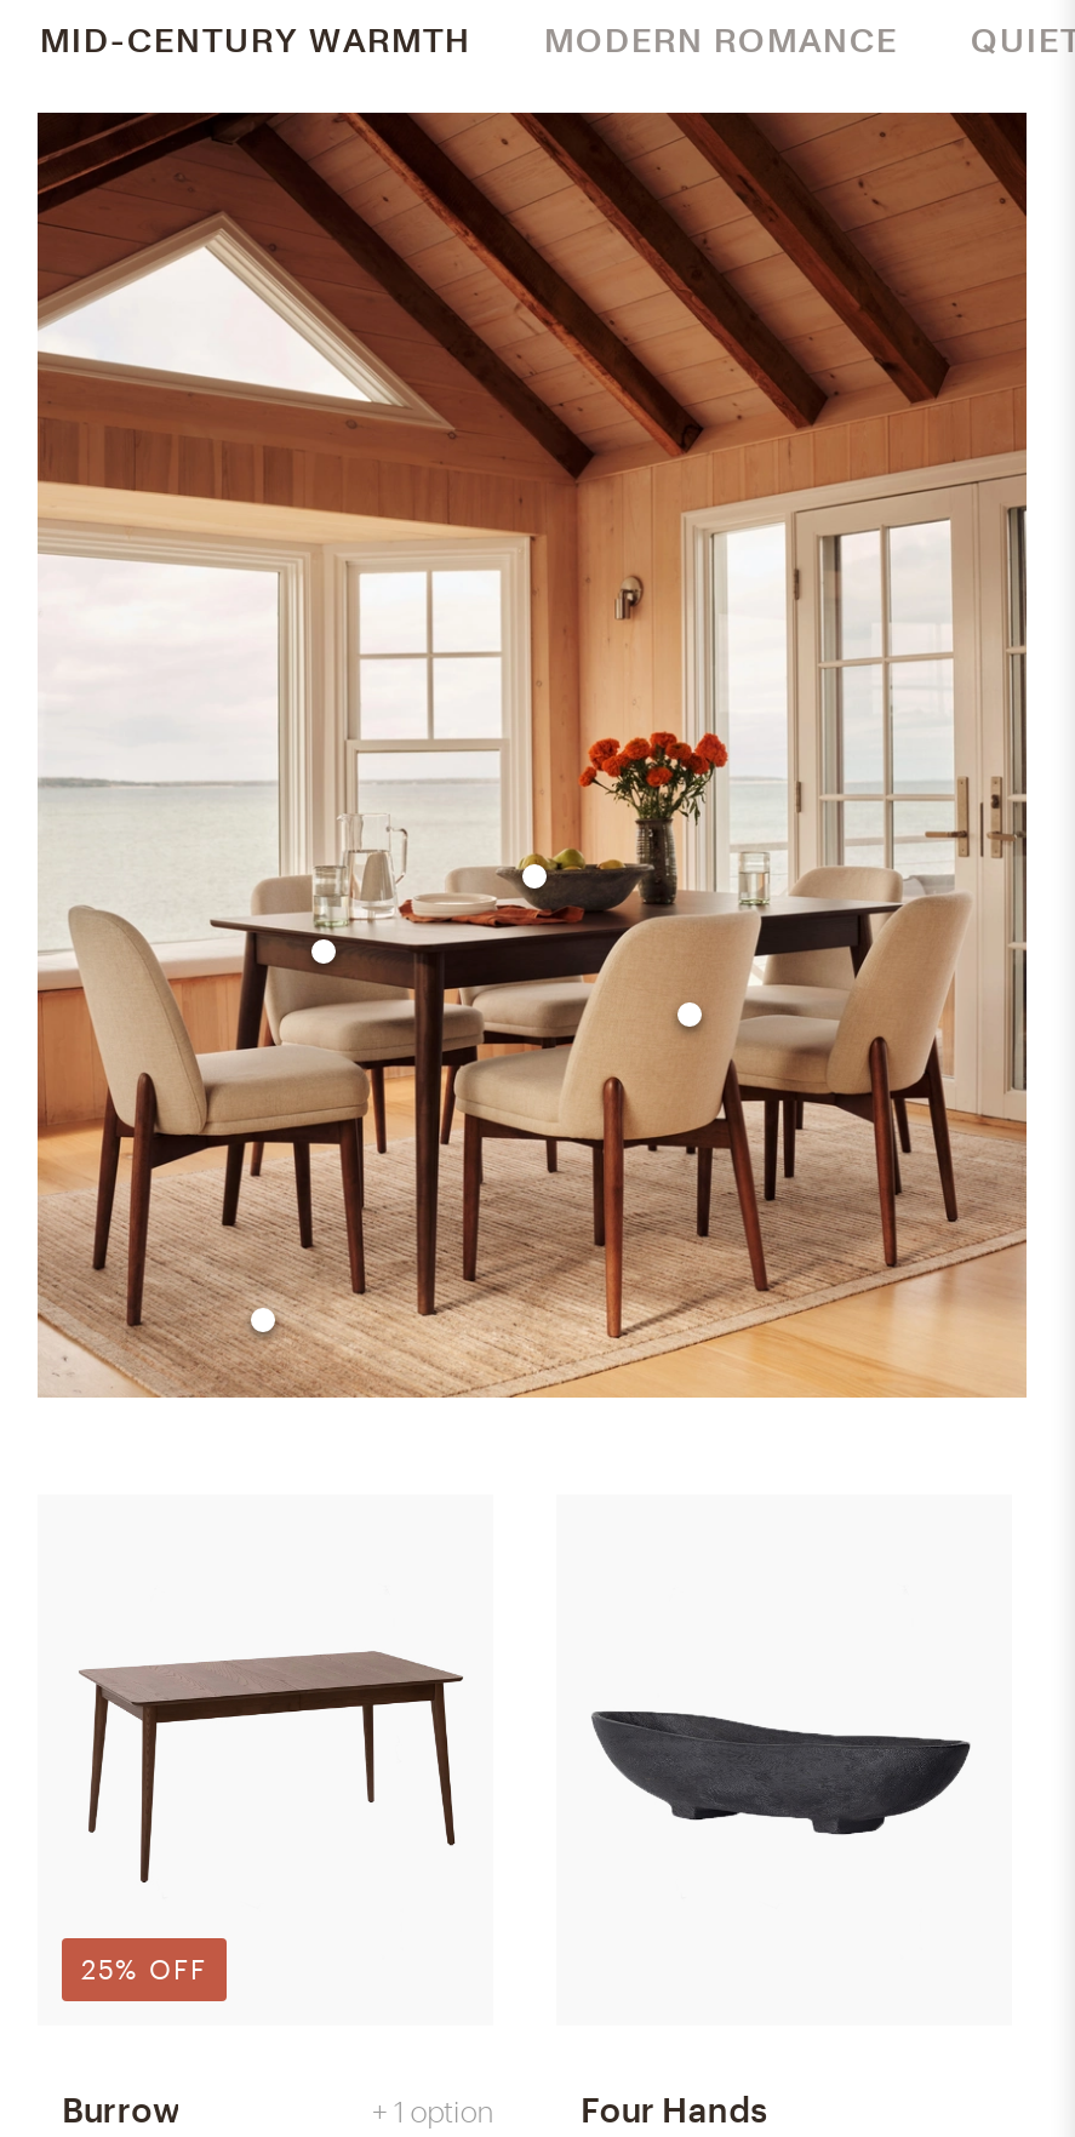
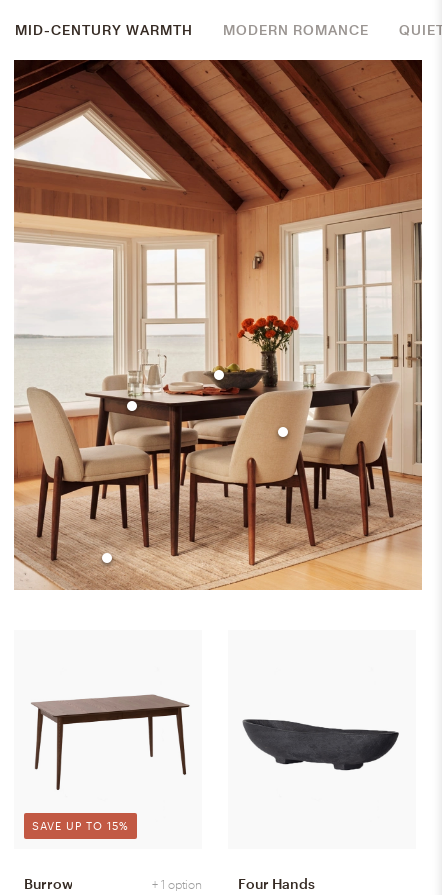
[81,1954,207,1985] 25% OFF -> [32,819,129,832] SAVE UP TO 15%

